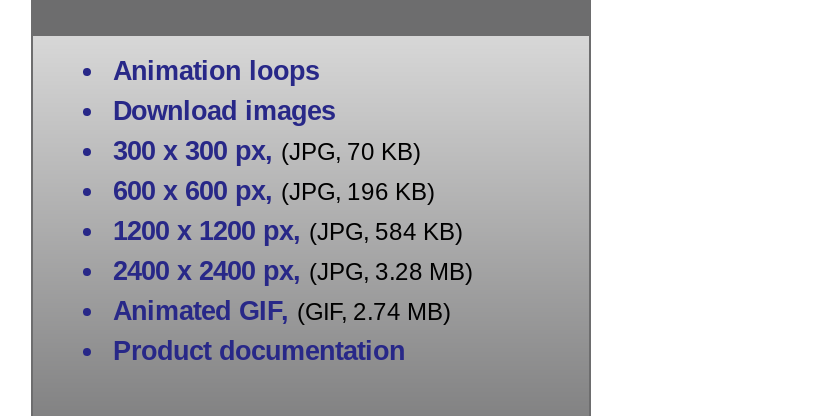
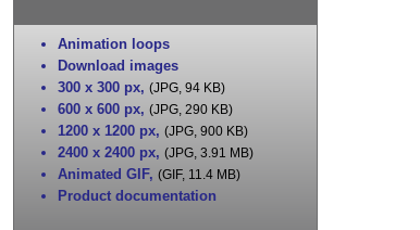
[113,136,421,166] 300 x 300 px, (JPG, 70 KB) -> [58,79,225,96] 300 x 300 px, (JPG, 94 KB)
[113,176,435,206] 600 x 600 px, (JPG, 196 KB) -> [58,101,233,117] 600 x 600 px, (JPG, 290 KB)
[113,216,463,246] 1200 x 1200 px, (JPG, 584 KB) -> [58,123,248,139] 1200 x 1200 px, (JPG, 900 KB)
[113,256,473,286] 2400 x 2400 px, (JPG, 3.28 MB) -> [58,144,254,161] 2400 x 2400 px, (JPG, 3.91 MB)
[113,296,451,326] Animated GIF, (GIF, 2.74 MB) -> [58,166,240,182] Animated GIF, (GIF, 11.4 MB)

